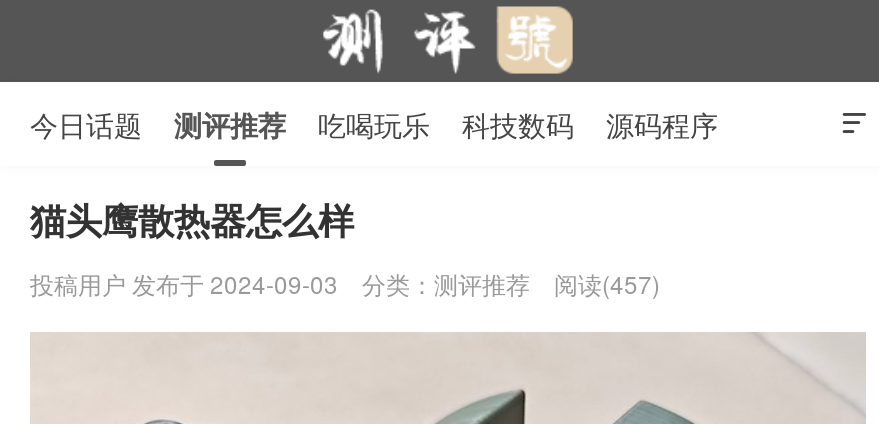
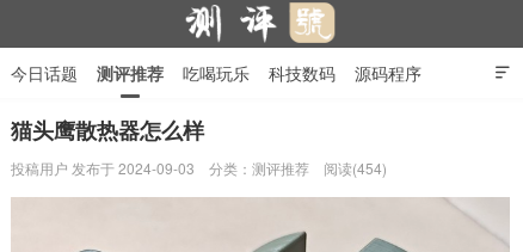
[30,266,660,300] 投稿用户发布于 2024-09-03 分类：测评推荐 阅读(457) -> [11,158,387,178] 投稿用户发布于 2024-09-03 分类：测评推荐 阅读(454)

